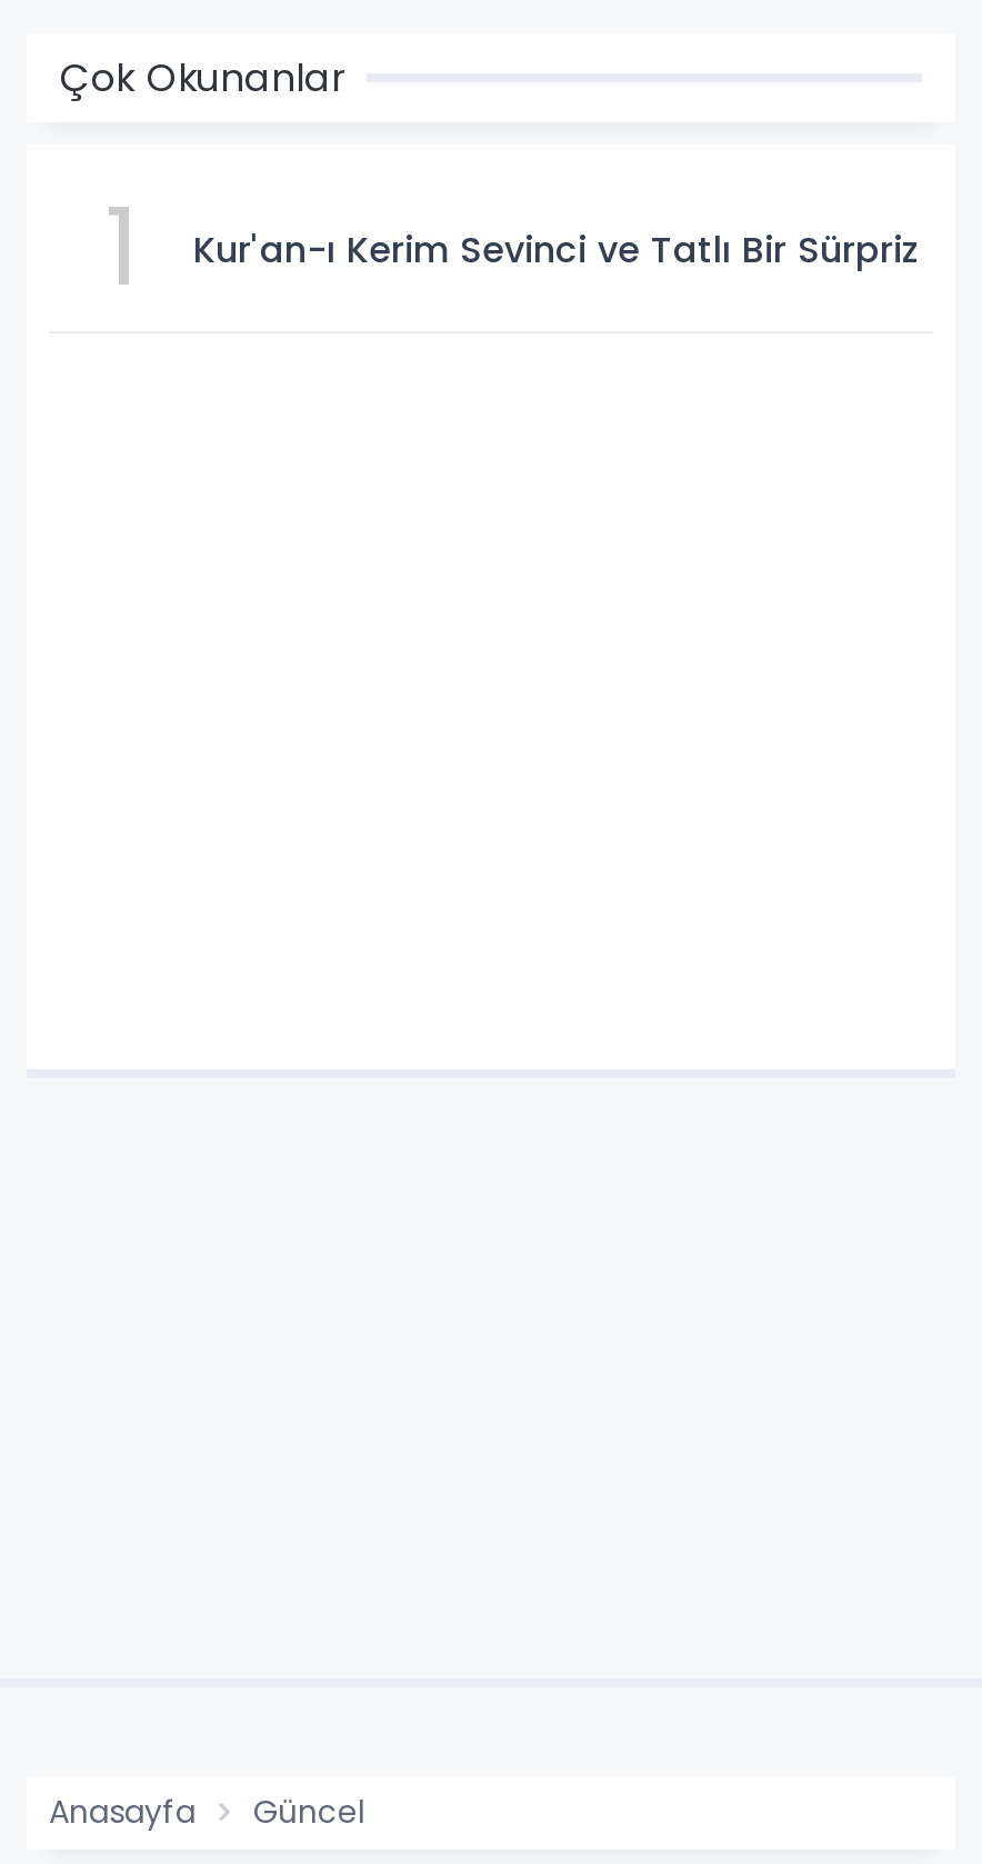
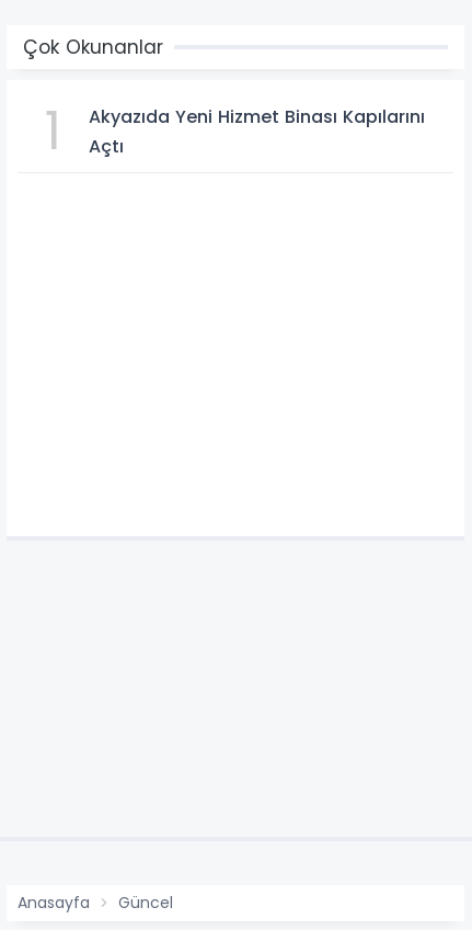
[193,224,920,275] Kur'an-ı Kerim Sevinci ve Tatlı Bir Sürpriz -> [89,105,425,159] Akyazıda Yeni Hizmet Binası Kapılarını | Açtı

